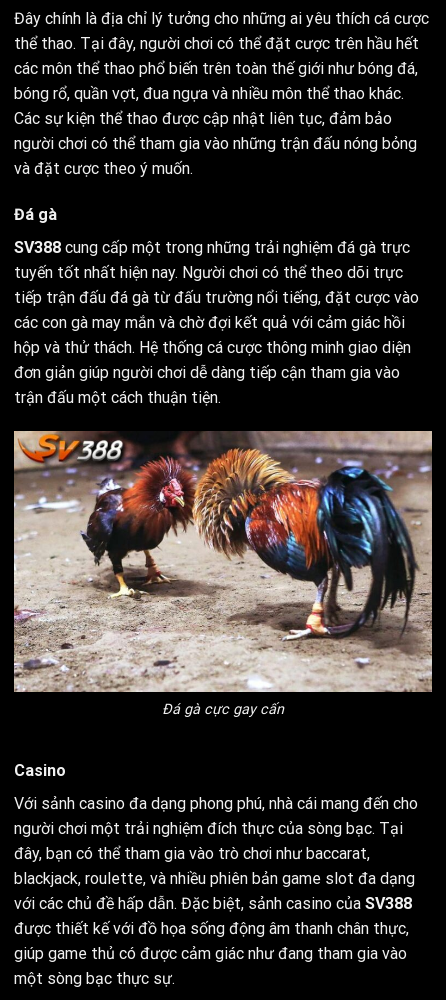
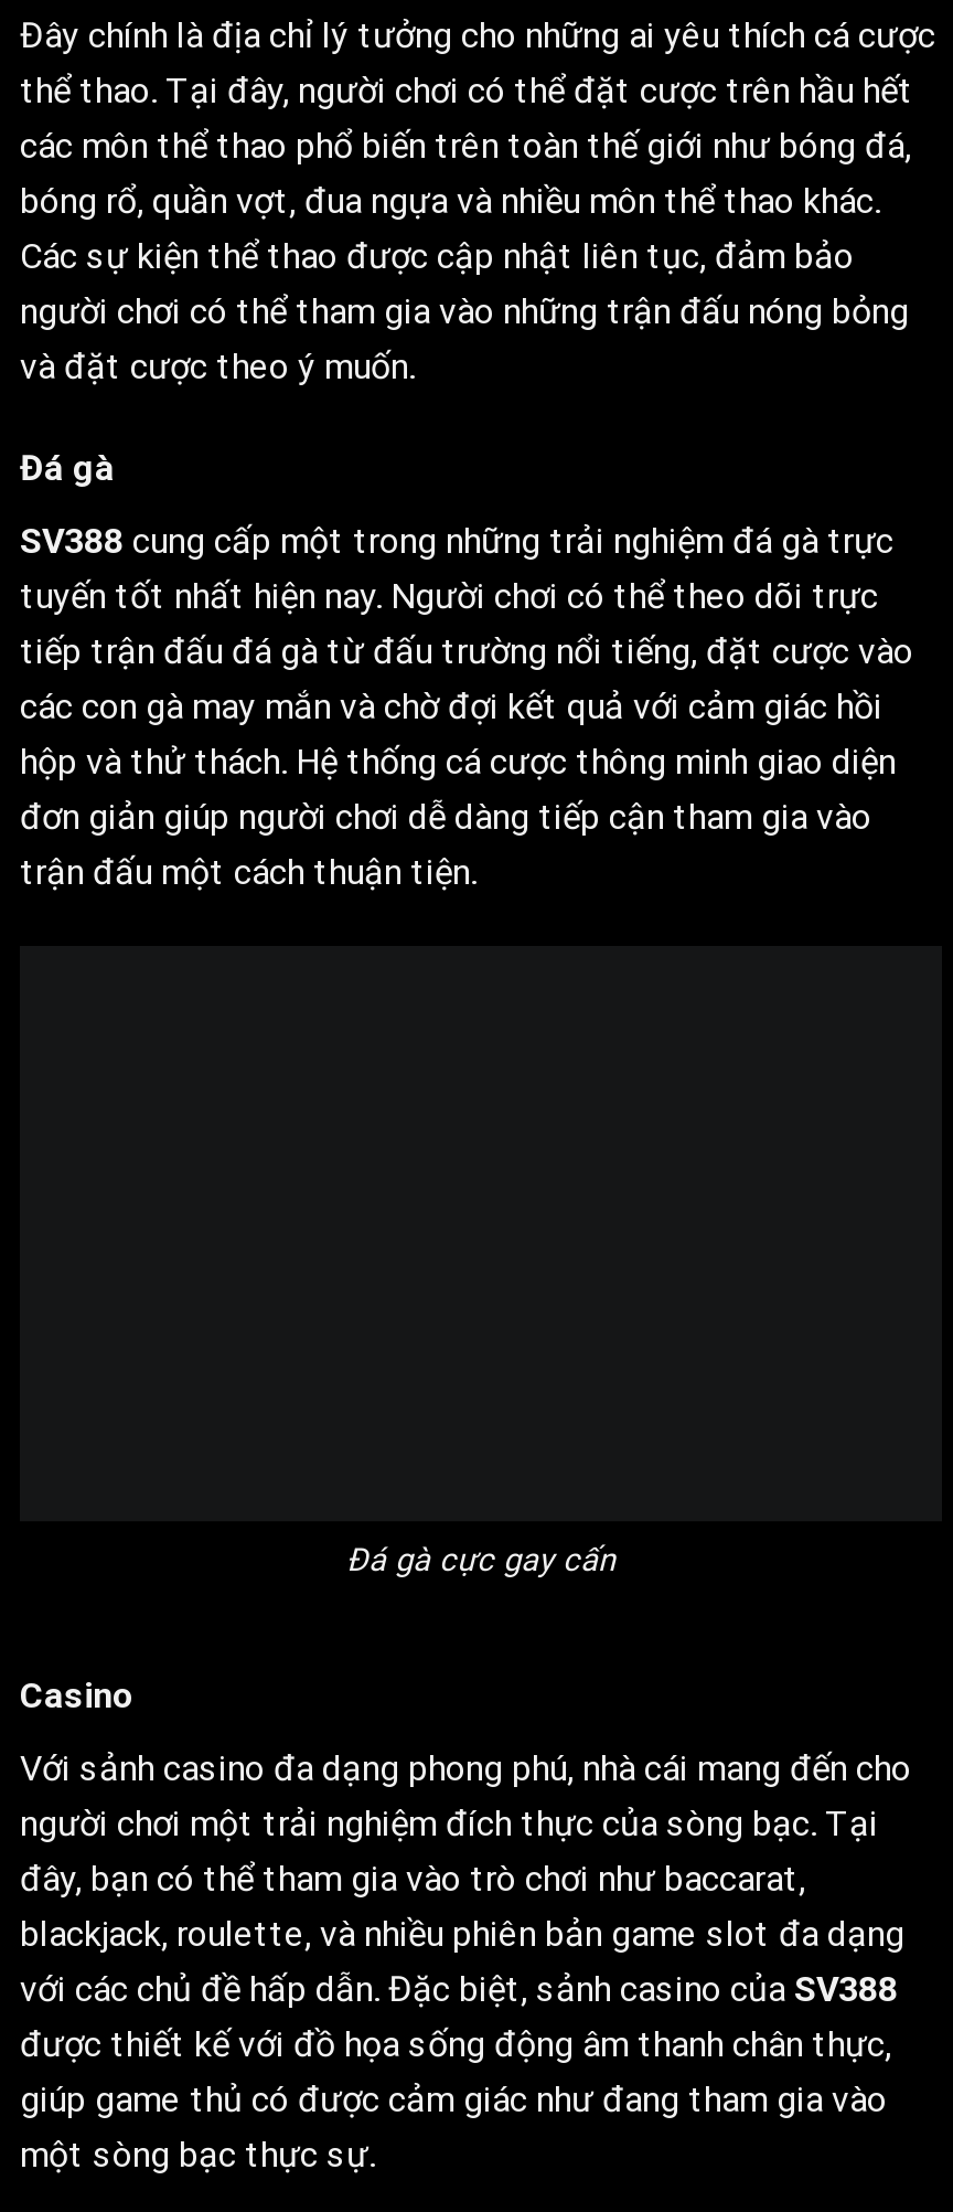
[13,430,433,693] [image] -> none

